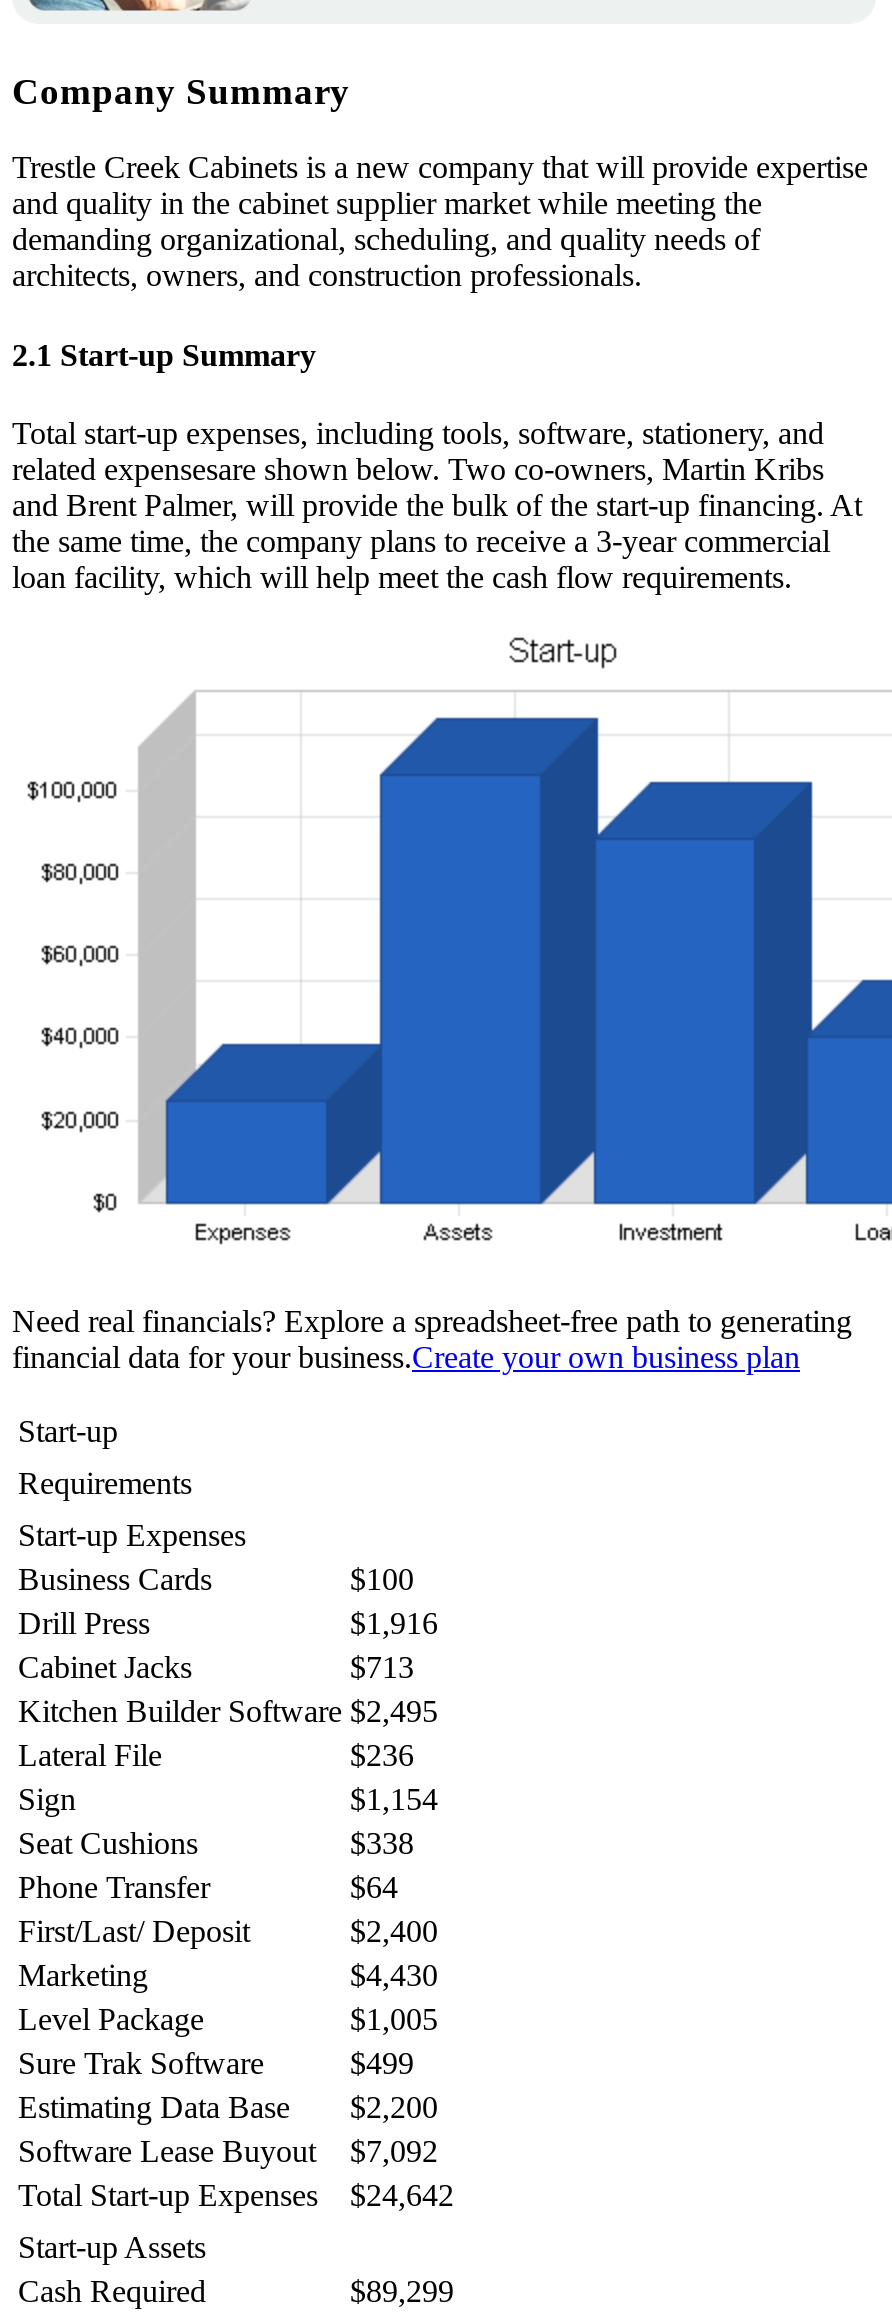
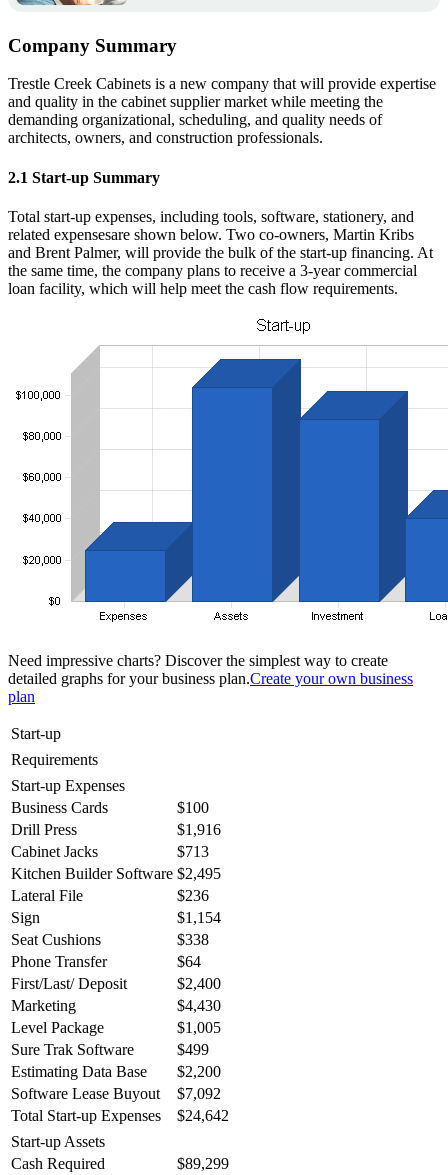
[12,1304,852,1374] Need real financials? Explore a spreadsheet-free path to generating | financial data for your business.Create your own business plan -> [8,652,413,705] Need impressive charts? Discover the simplest way to create | detailed graphs for your business plan.Create your own business | plan

